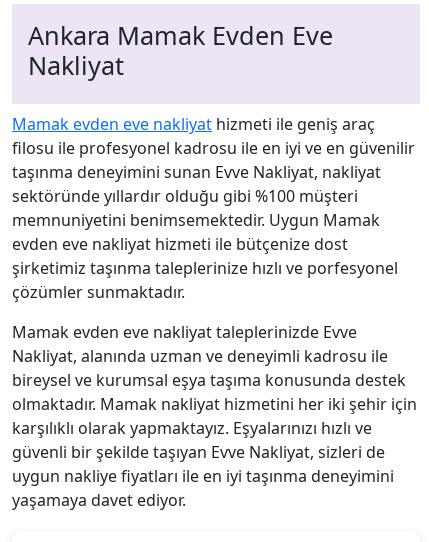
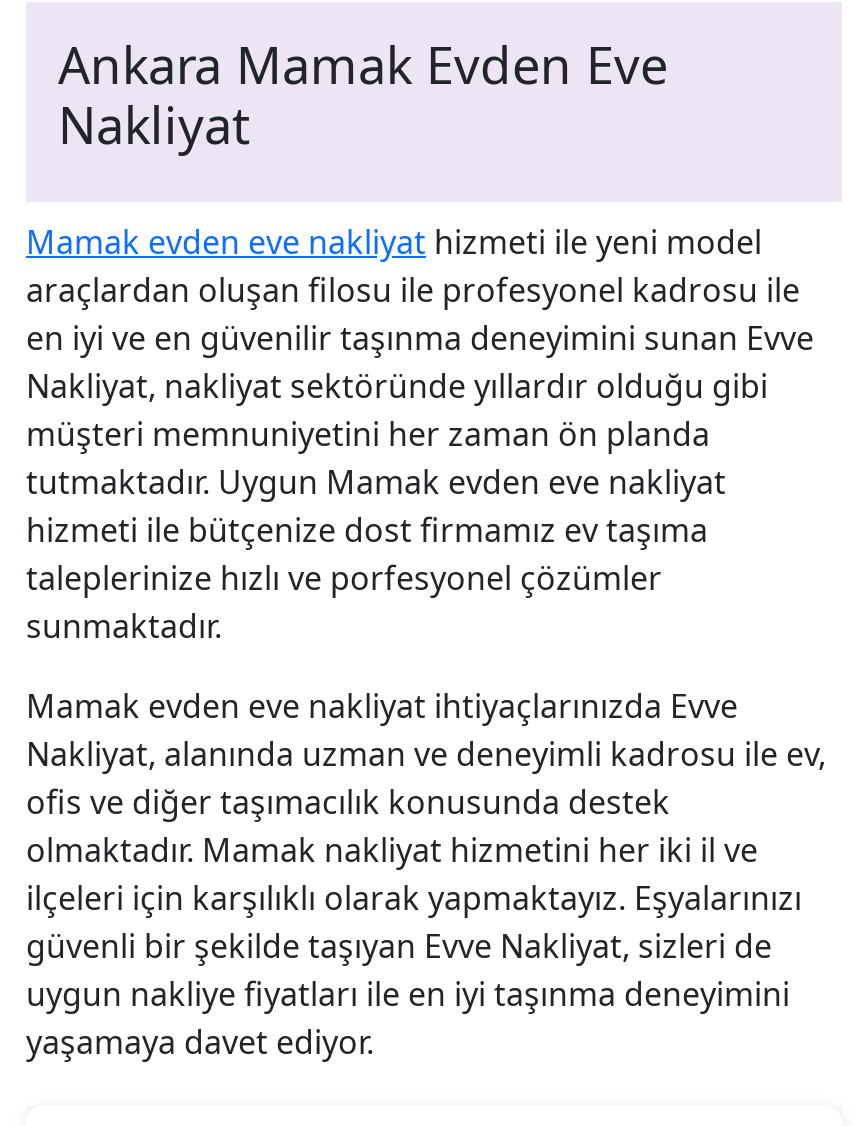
[12,113,415,303] Mamak evden eve nakliyat hizmeti ile geniş araç | filosu ile profesyonel kadrosu ile en iyi ve en güvenilir | taşınma deneyimini sunan Evve Nakliyat, nakliyat | sektöründe yıllardır olduğu gibi %100 müşteri | memnuniyetini benimsemektedir. Uygun Mamak | evden eve nakliyat hizmeti ile bütçenize dost | şirketimiz taşınma taleplerinize hızlı ve porfesyonel | çözümler sunmaktadır. -> [26,220,814,648] Mamak evden eve nakliyat hizmeti ile yeni model | araçlardan oluşan filosu ile profesyonel kadrosu ile | en iyi ve en güvenilir taşınma deneyimini sunan Evve | Nakliyat, nakliyat sektöründe yıllardır olduğu gibi | müşteri memnuniyetini her zaman ön planda | tutmaktadır. Uygun Mamak evden eve nakliyat | hizmeti ile bütçenize dost firmamız ev taşıma | taleplerinize hızlı ve porfesyonel çözümler | sunmaktadır.
[12,321,417,439] Mamak evden eve nakliyat taleplerinizde Evve | Nakliyat, alanında uzman ve deneyimli kadrosu ile | bireysel ve kurumsal eşya taşıma konusunda destek | olmaktadır. Mamak nakliyat hizmetini her iki şehir için | karşılıklı olarak yapmaktayız. Eşyalarınızı hızlı ve -> [26,684,826,920] Mamak evden eve nakliyat ihtiyaçlarınızda Evve | Nakliyat, alanında uzman ve deneyimli kadrosu ile ev, | ofis ve diğer taşımacılık konusunda destek | olmaktadır. Mamak nakliyat hizmetini her iki il ve | ilçeleri için karşılıklı olarak yapmaktayız. Eşyalarınızı

